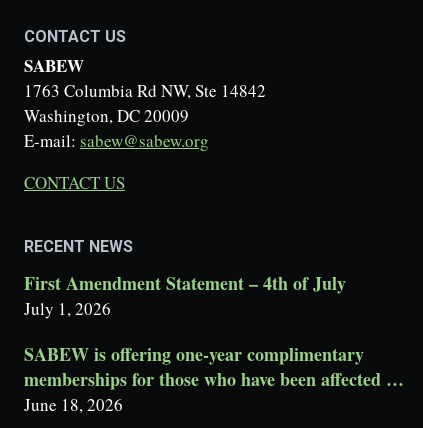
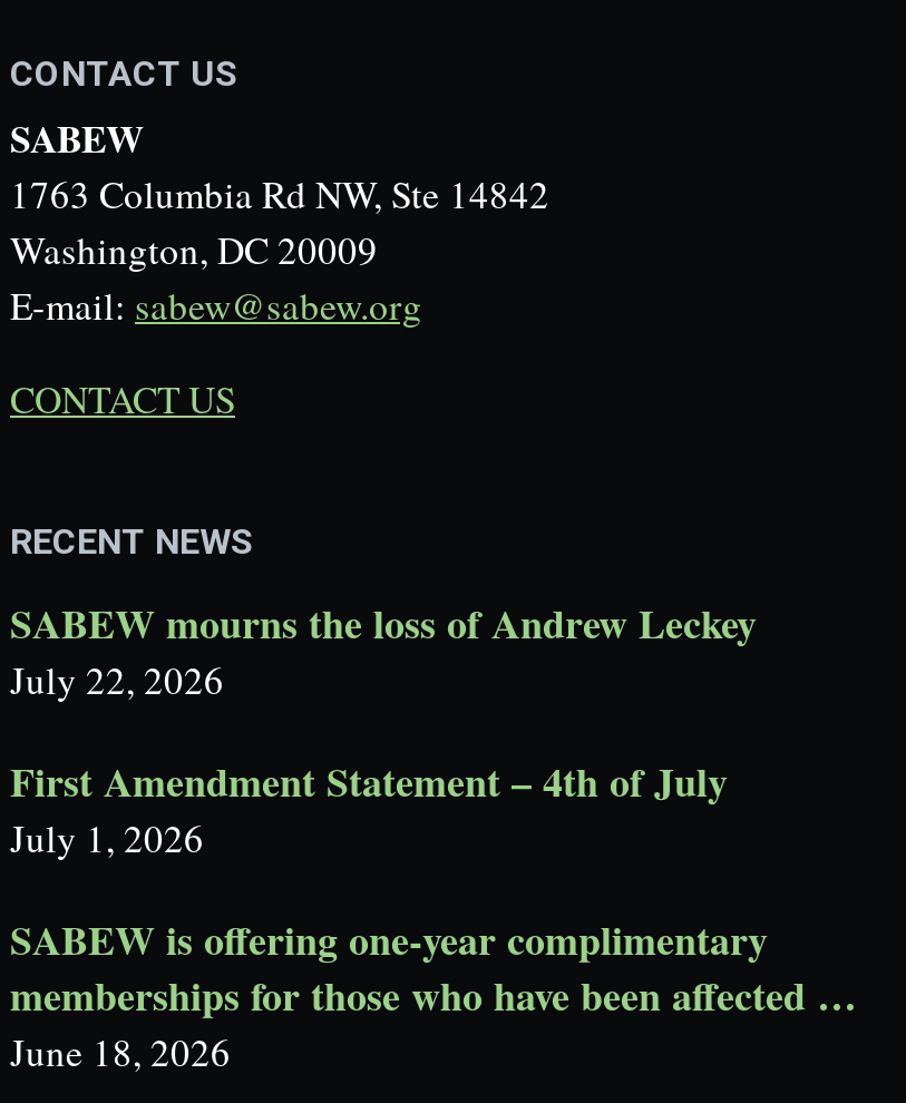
none -> [10,593,757,704] SABEW mourns the loss of Andrew Leckey | July 22, 2026

